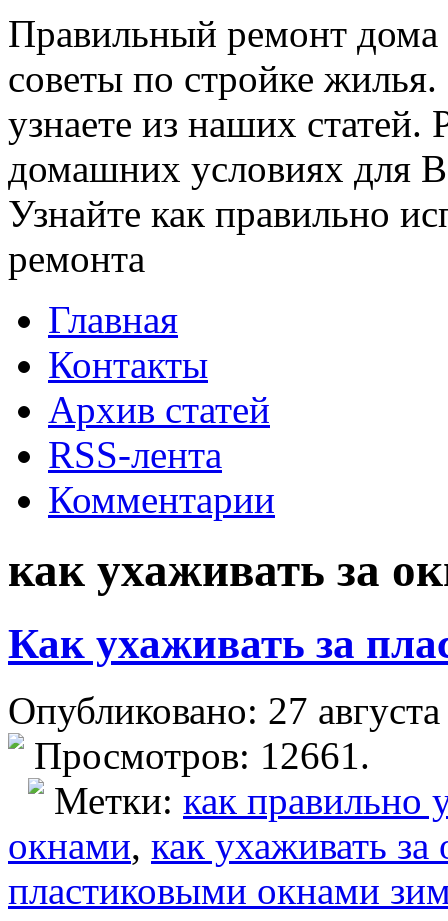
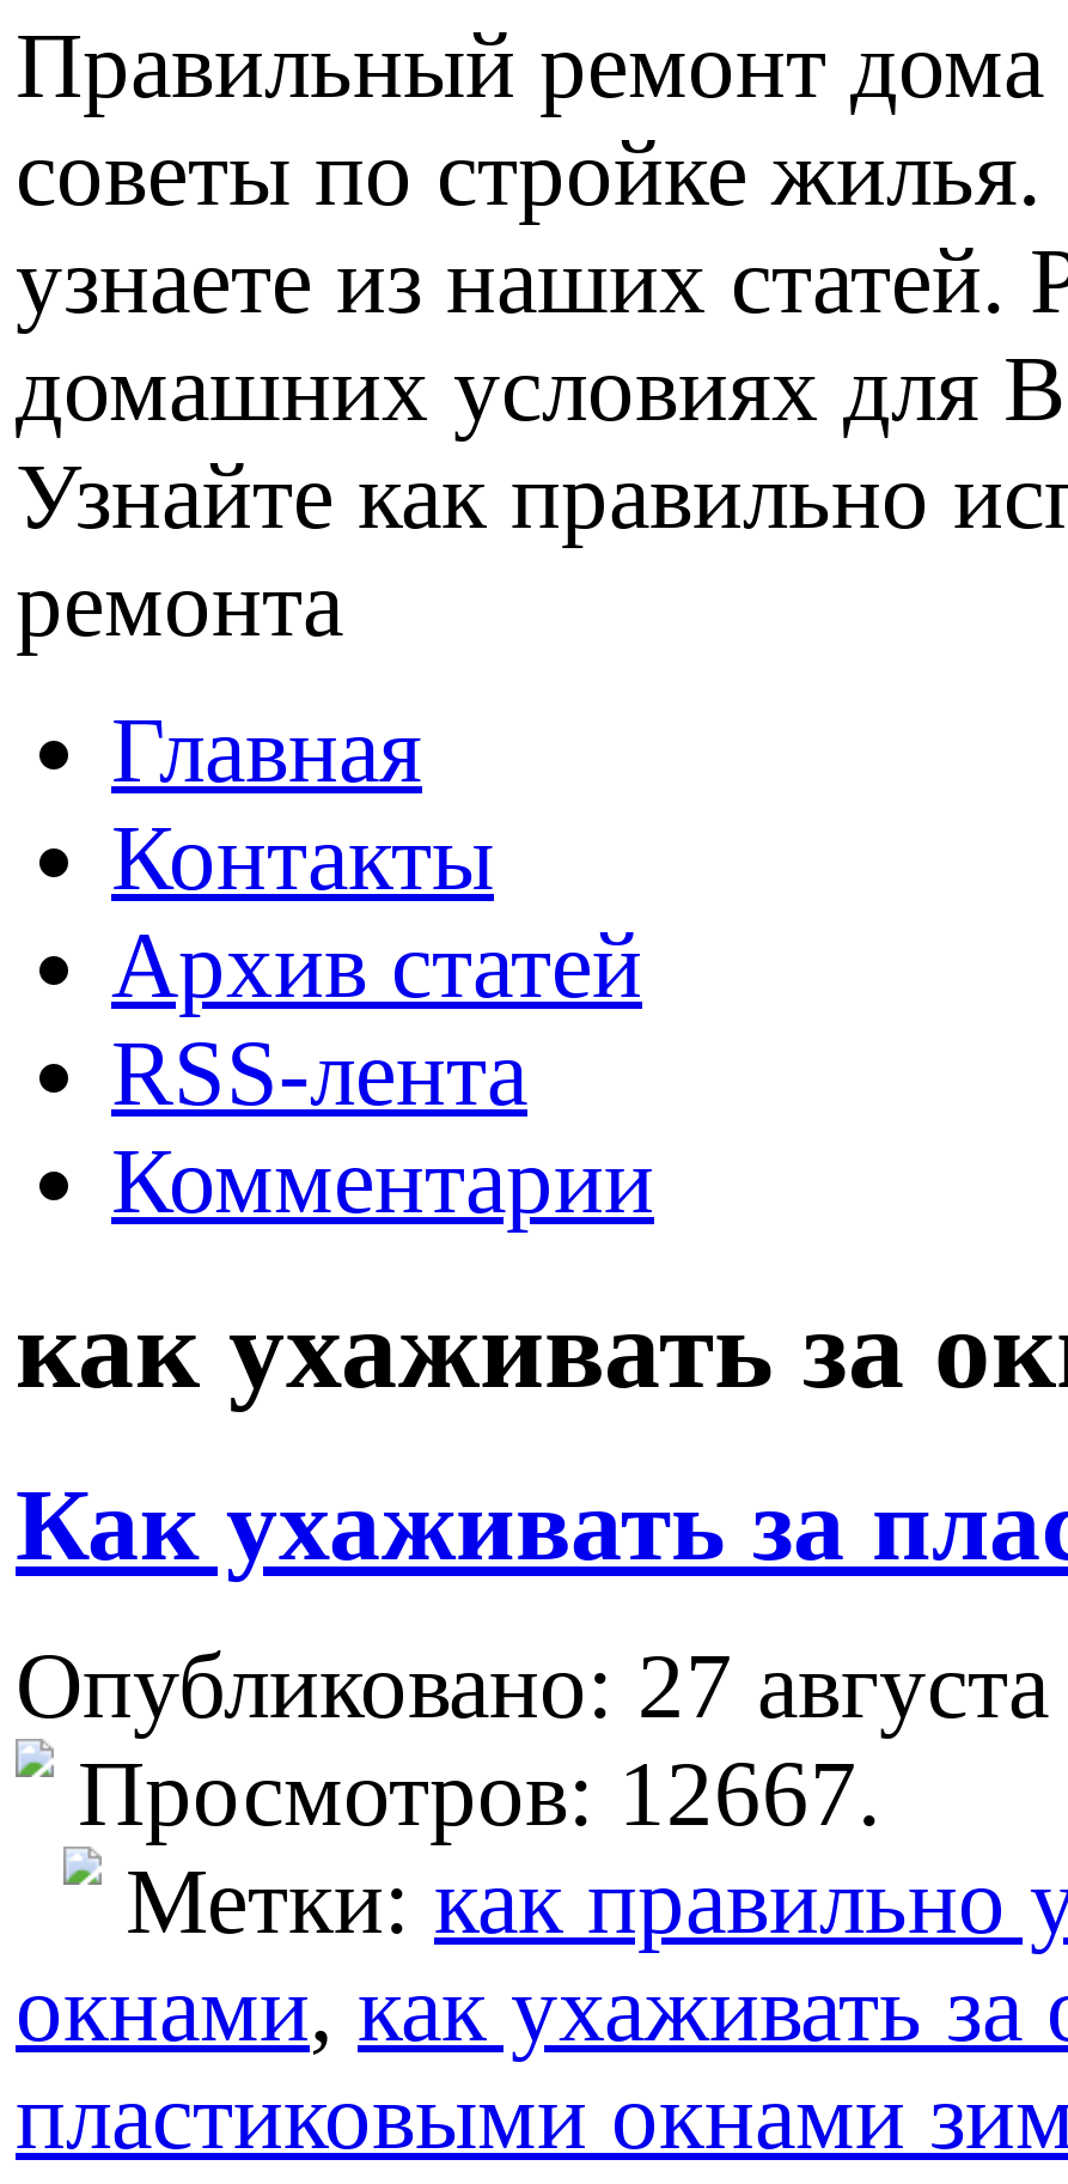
[34,734,370,777] Просмотров: 12661. -> [78,1740,881,1843] Просмотров: 12667.

